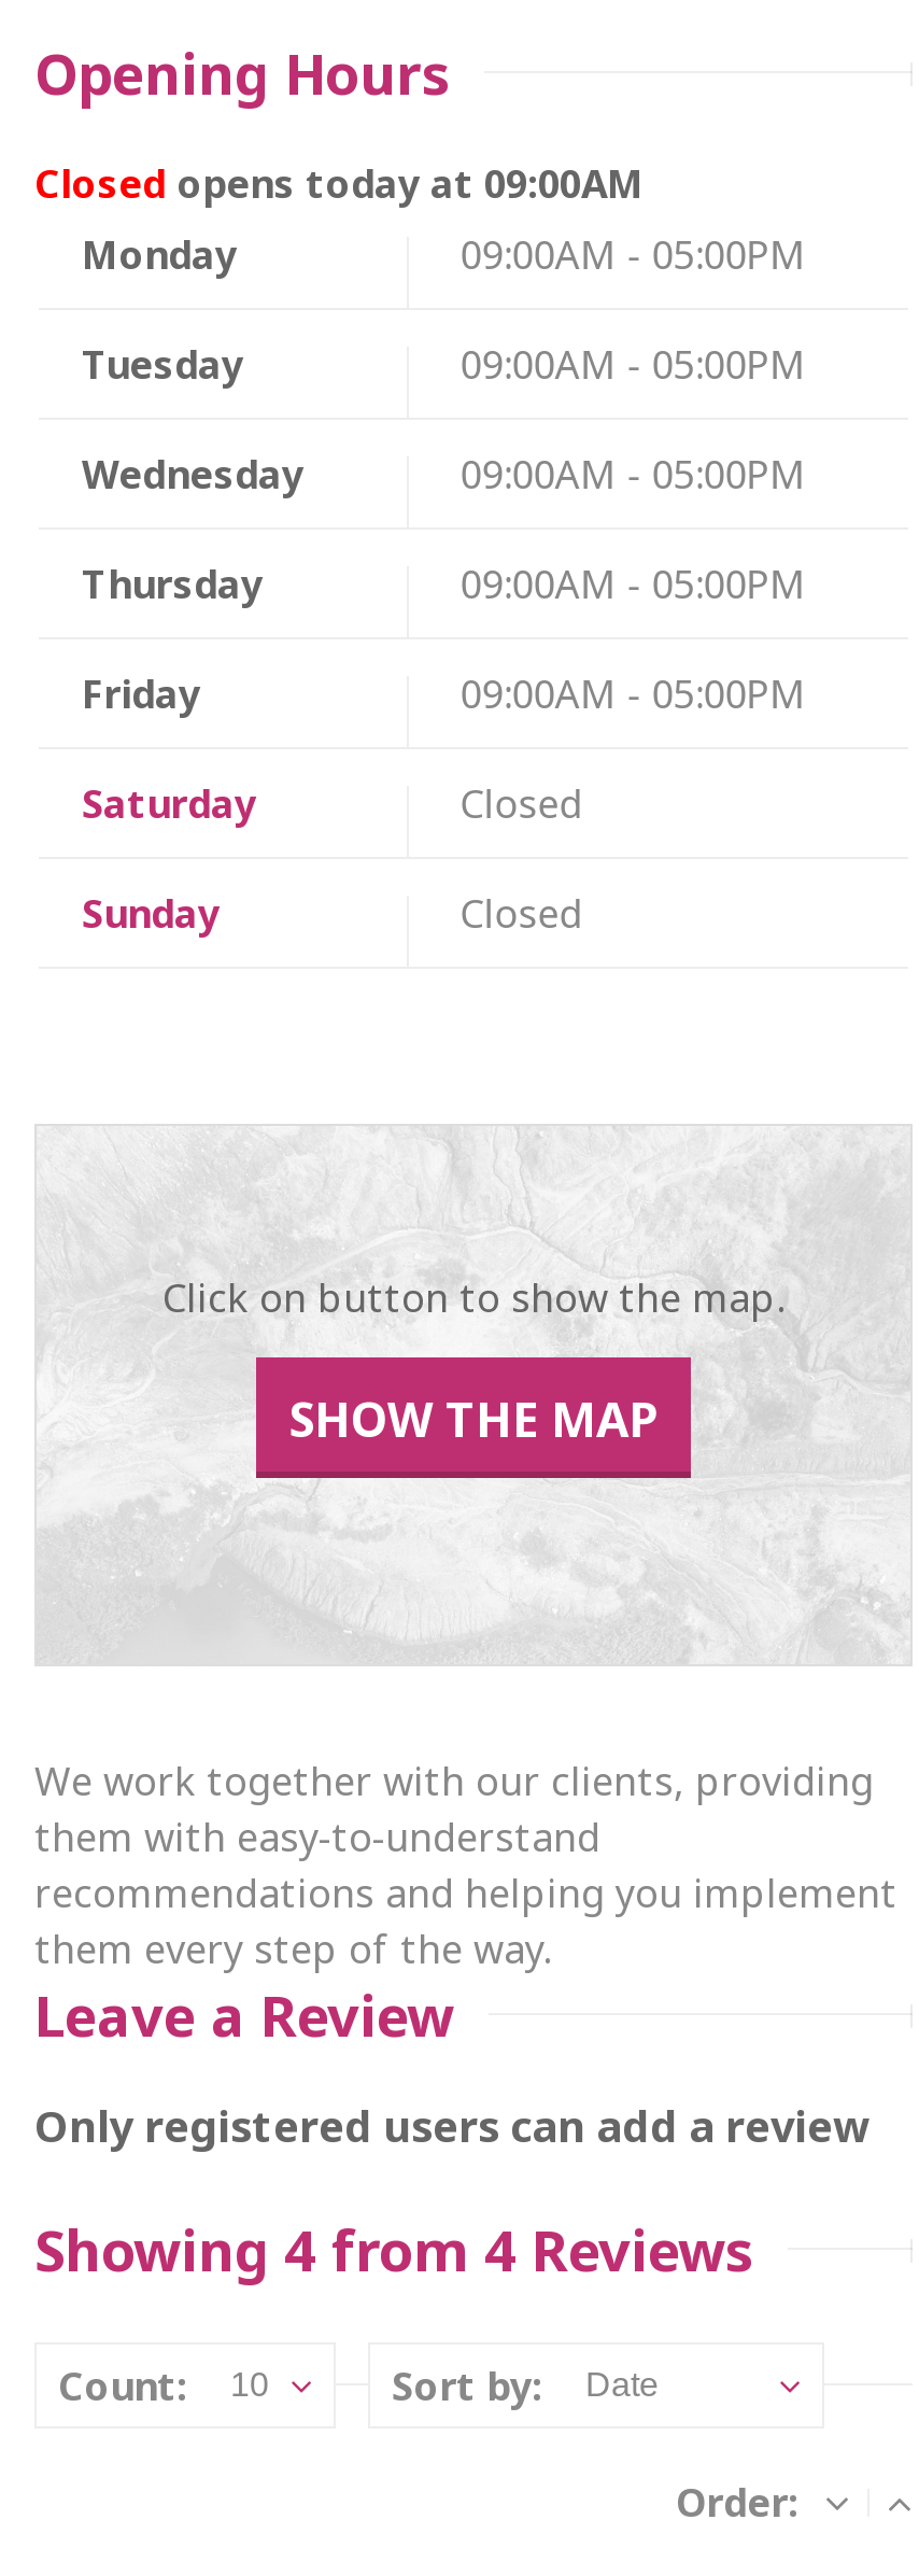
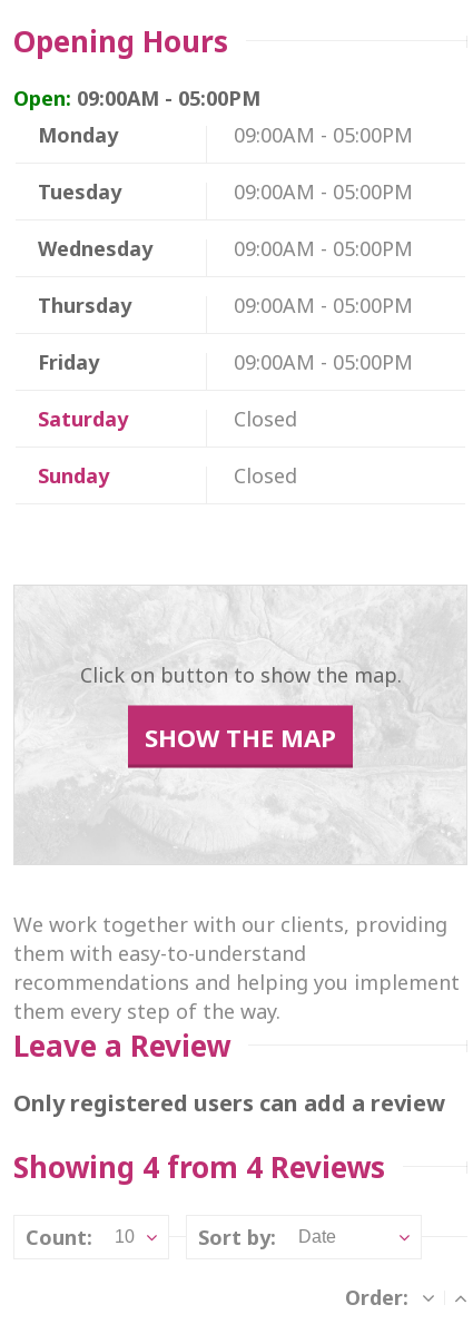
[34,157,644,209] Closed opens today at 09:00AM -> [13,85,260,111] Open: 09:00AM - 05:00PM

